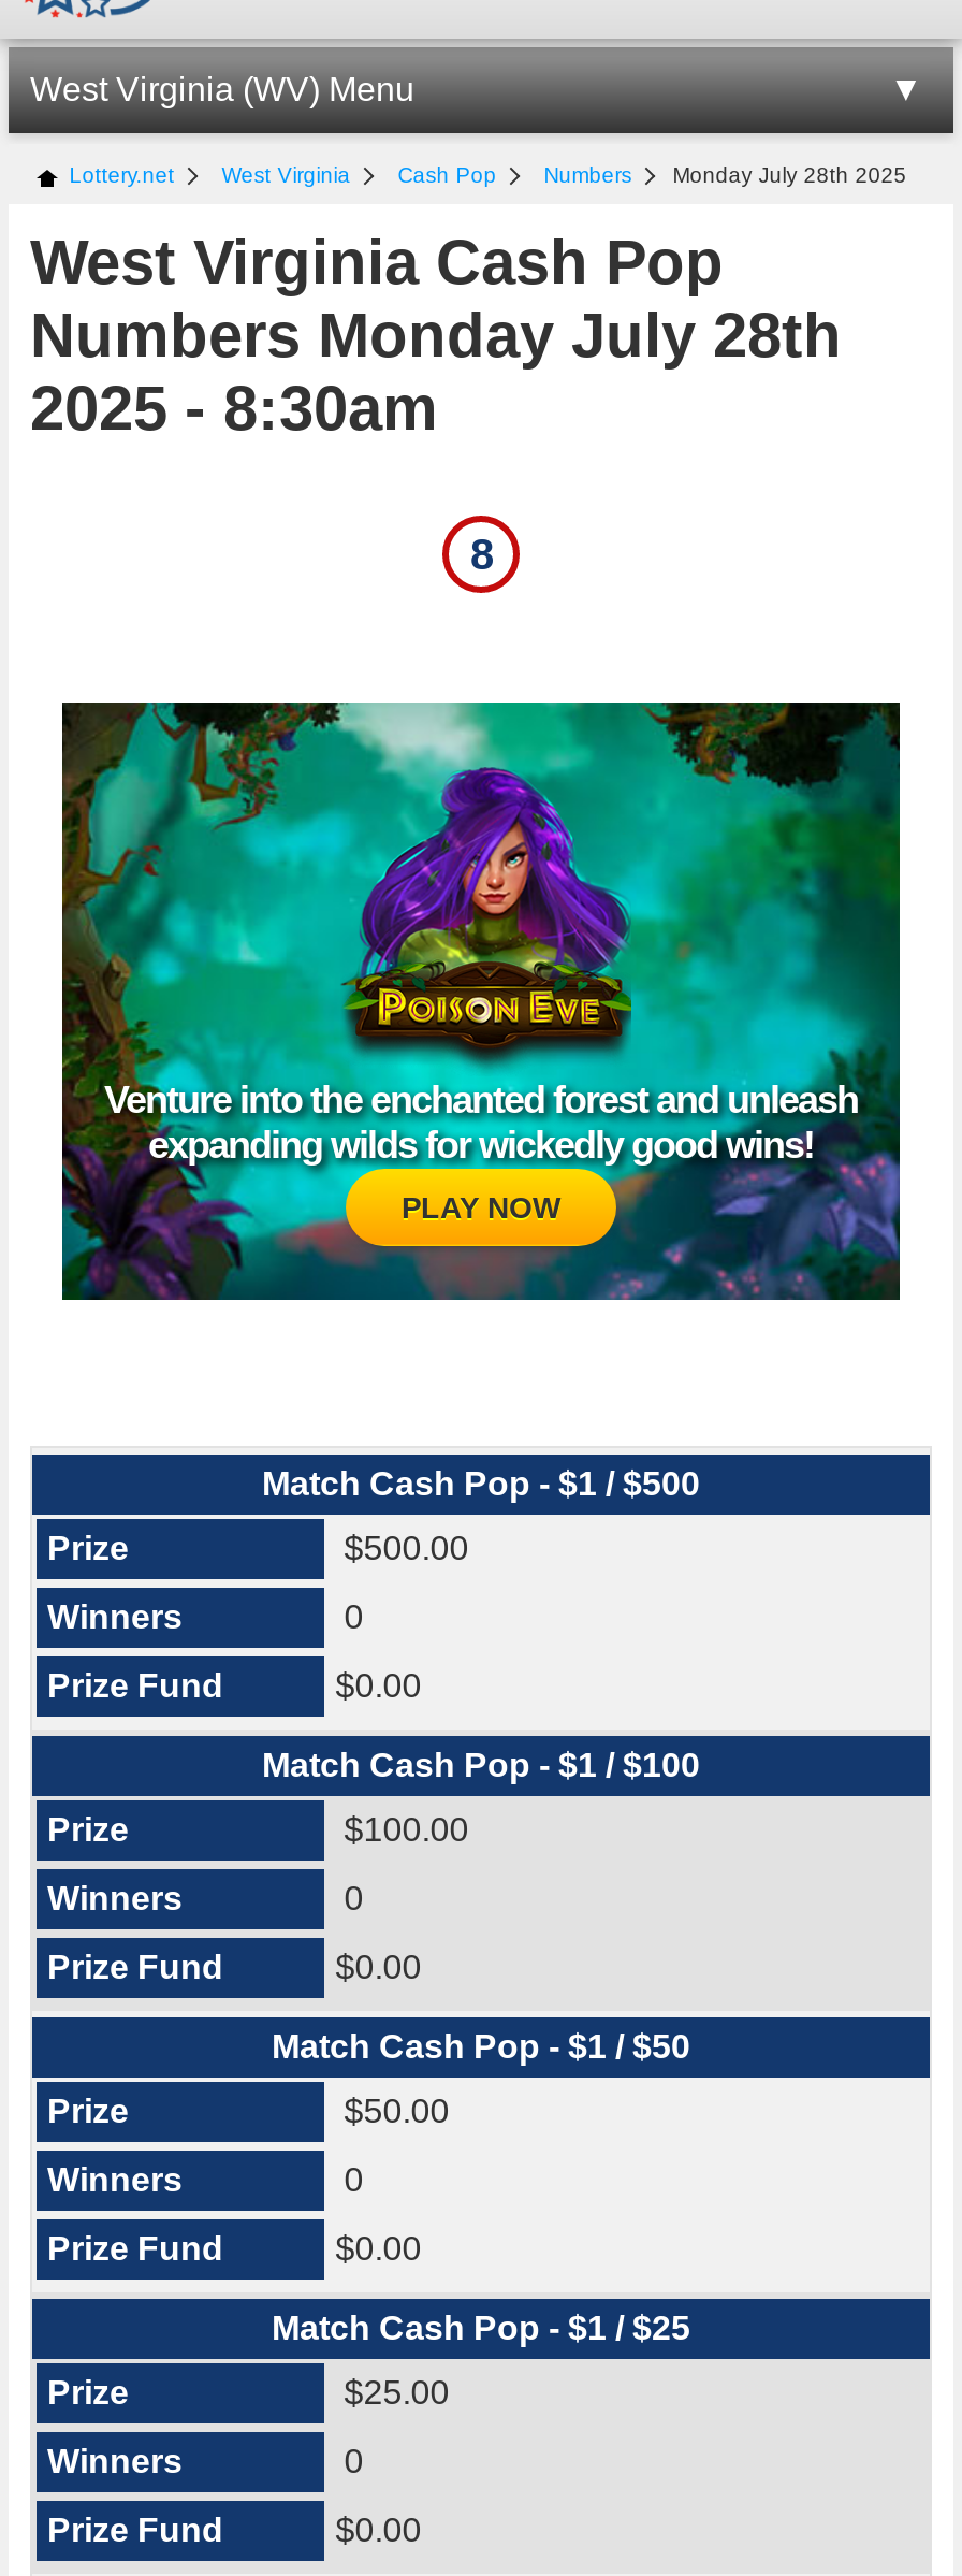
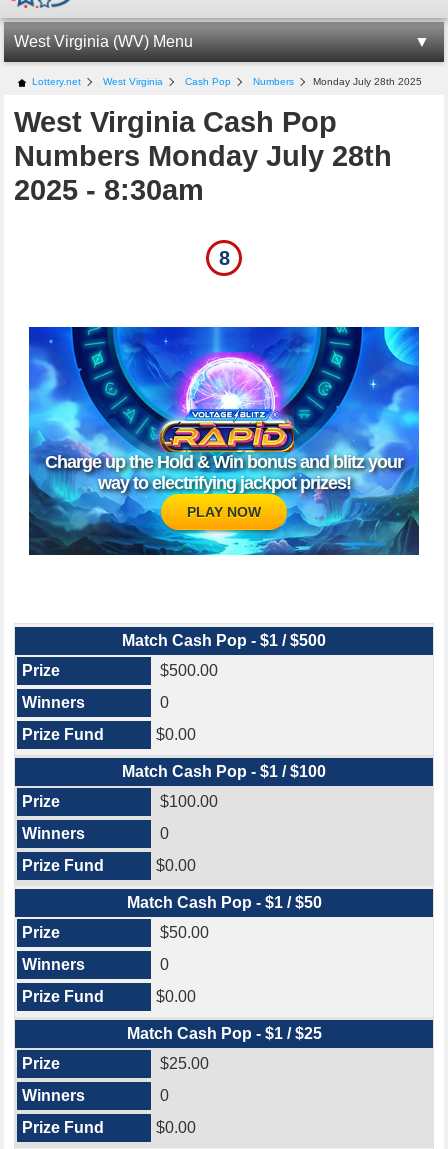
[60,700,902,1302] [image] | Venture into the enchanted forest and unleash | expanding wilds for wickedly good wins! -> [28,326,420,556] [image] | Charge up the Hold & Win bonus and blitz your | way to electrifying jackpot prizes!

